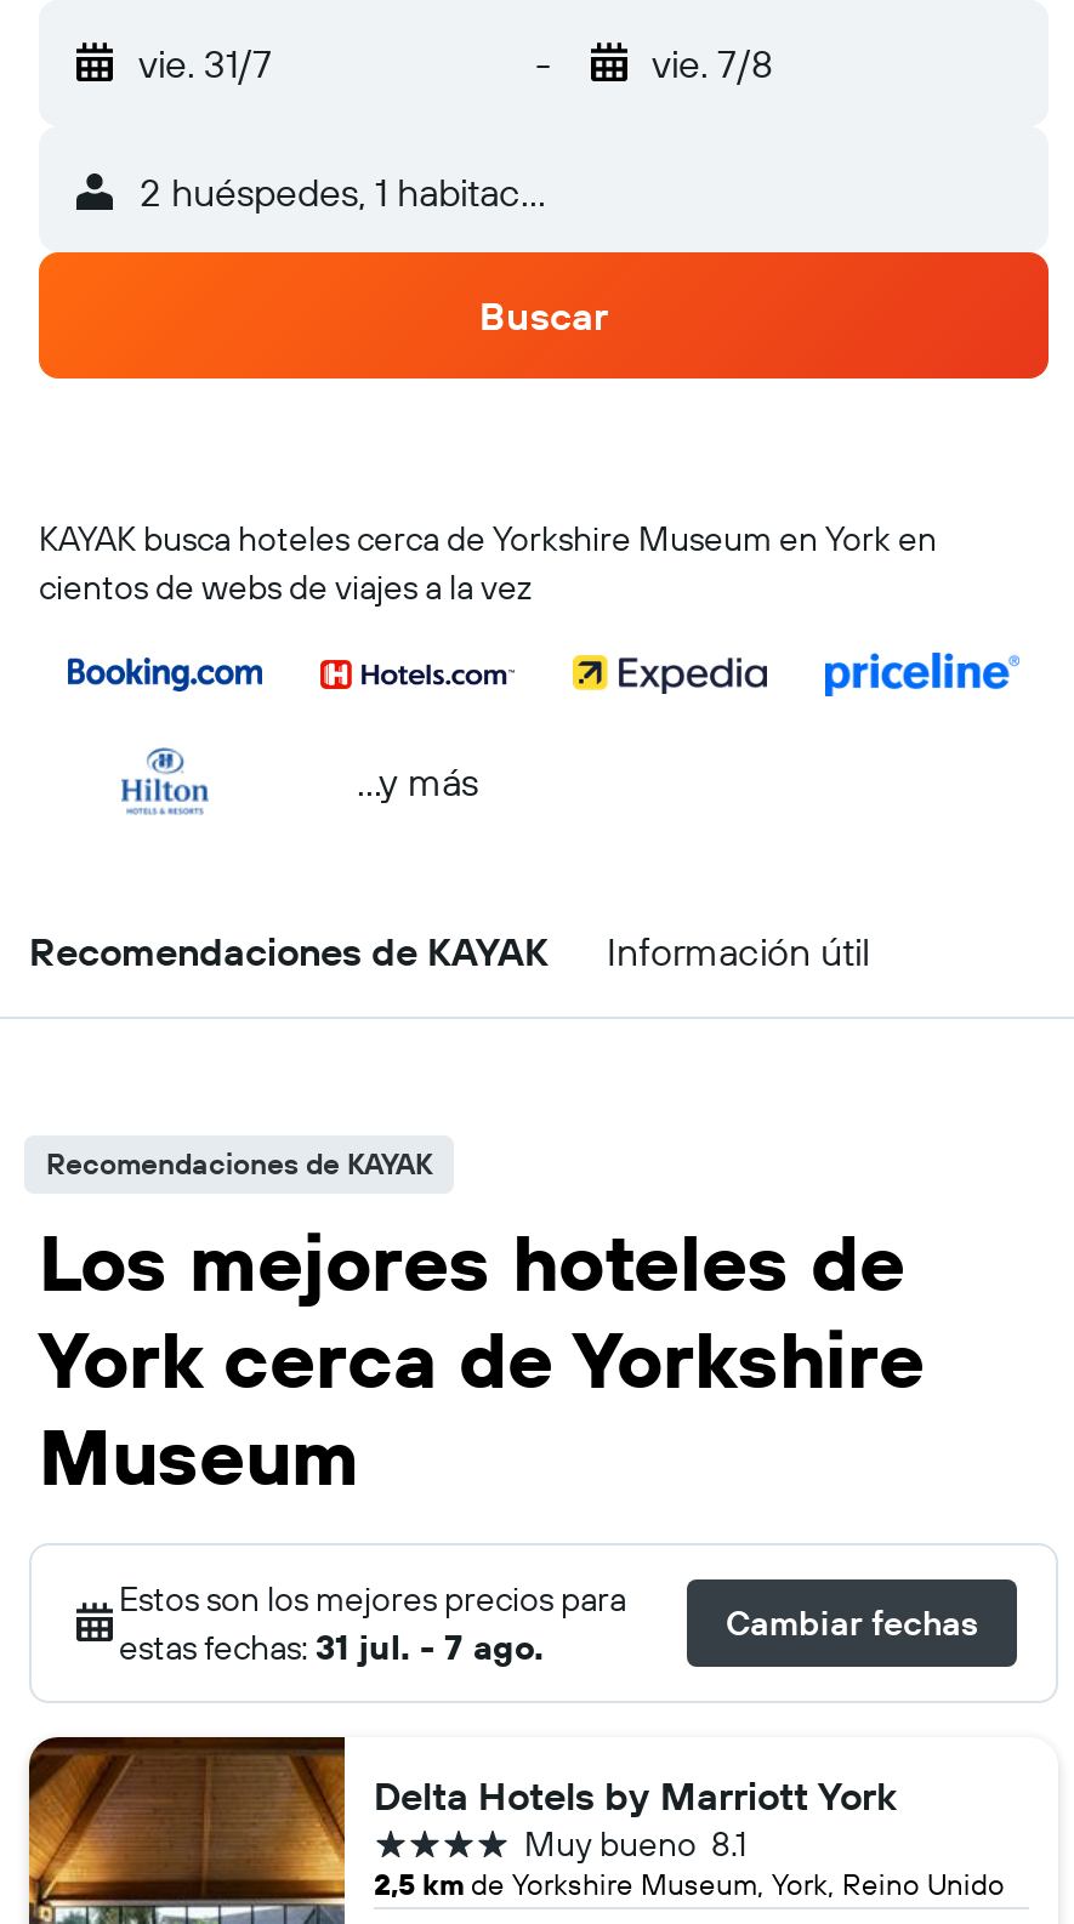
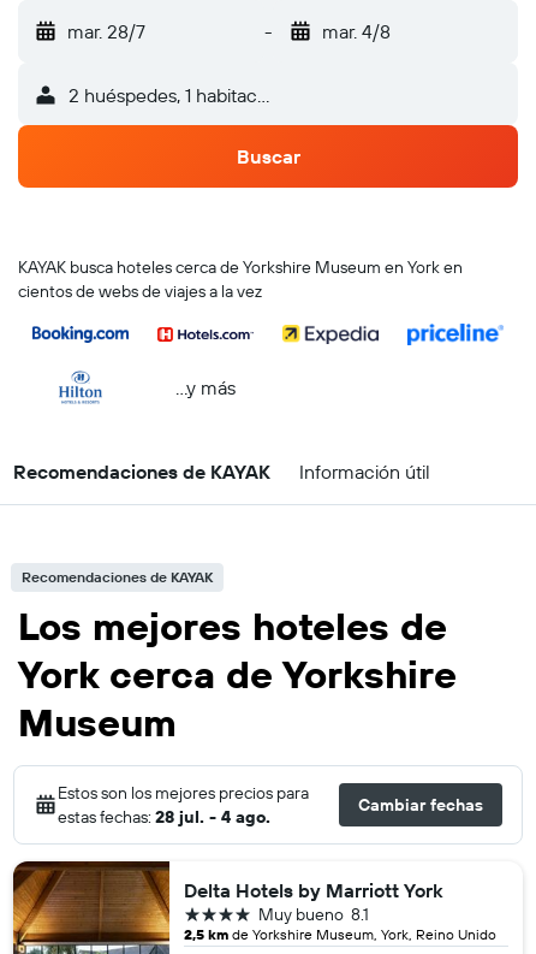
[138,39,272,87] vie. 31/7 -> [67,19,145,43] mar. 28/7
[652,39,773,87] vie. 7/8 -> [321,19,390,43] mar. 4/8
[119,1626,544,1669] estas fechas: 31 jul. - 7 ago. -> [58,806,270,828] estas fechas: 28 jul. - 4 ago.

